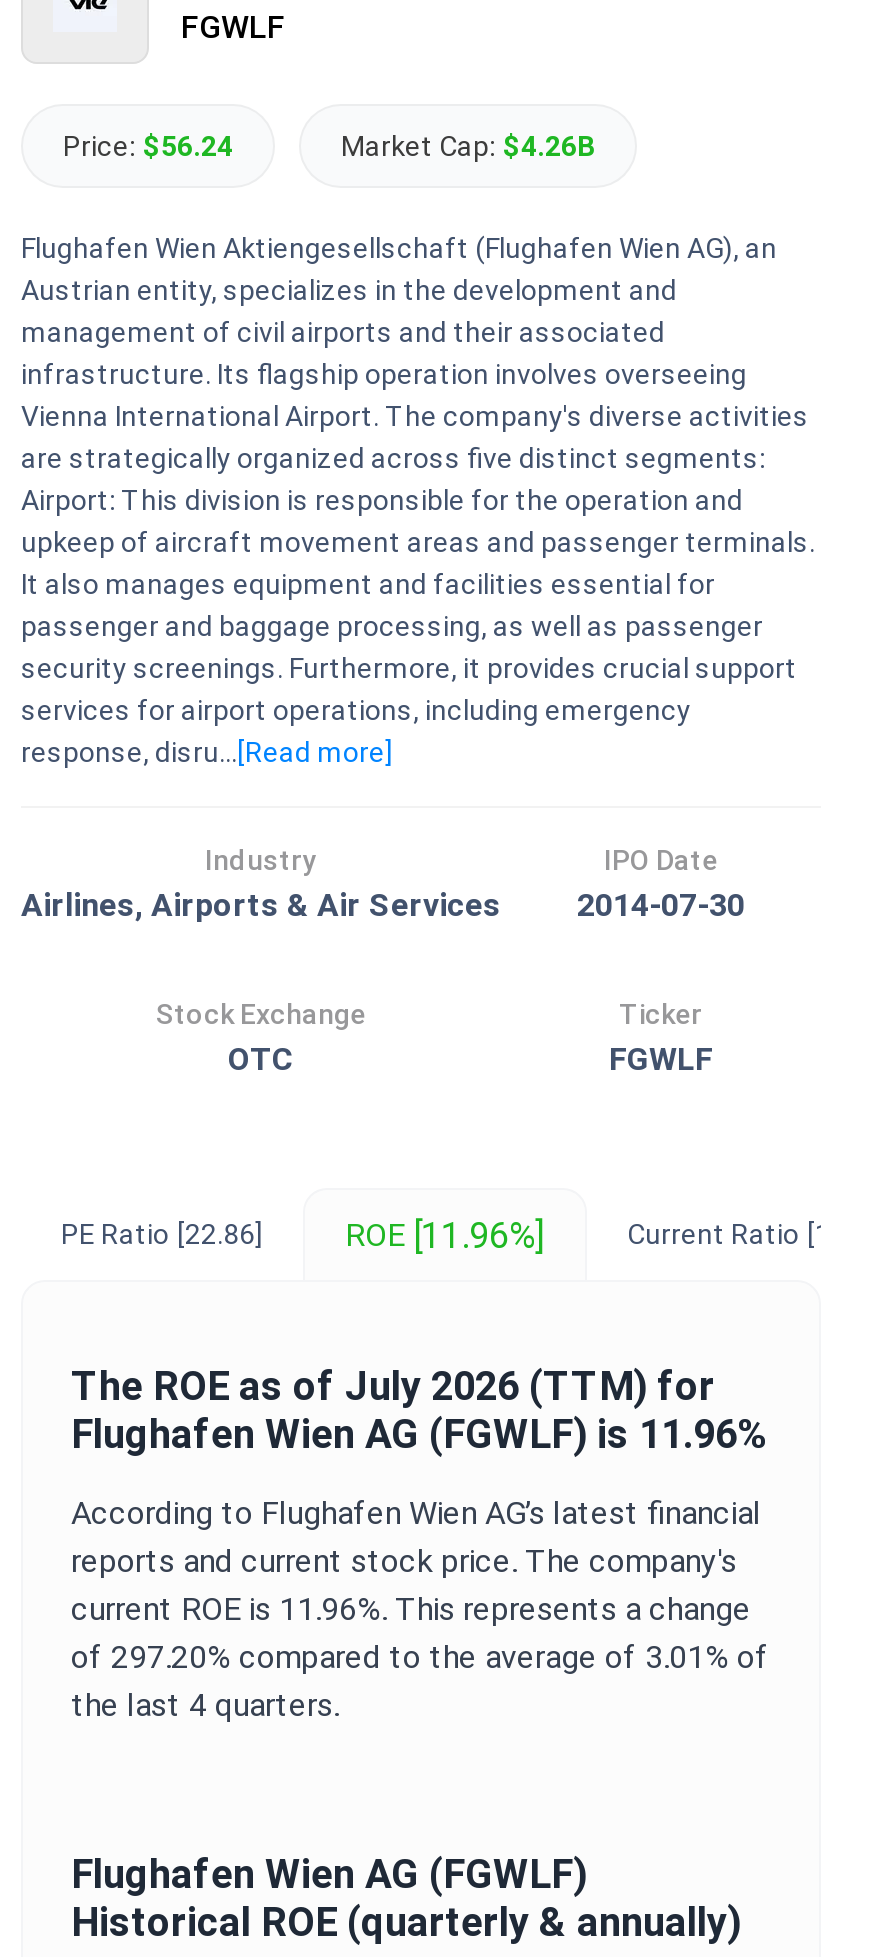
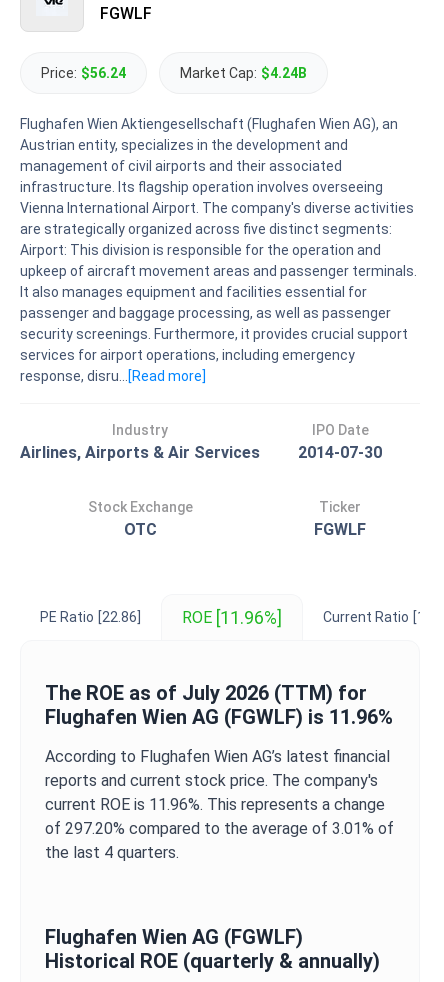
[341,130,595,162] Market Cap: $4.26B -> [180,65,307,81] Market Cap: $4.24B

